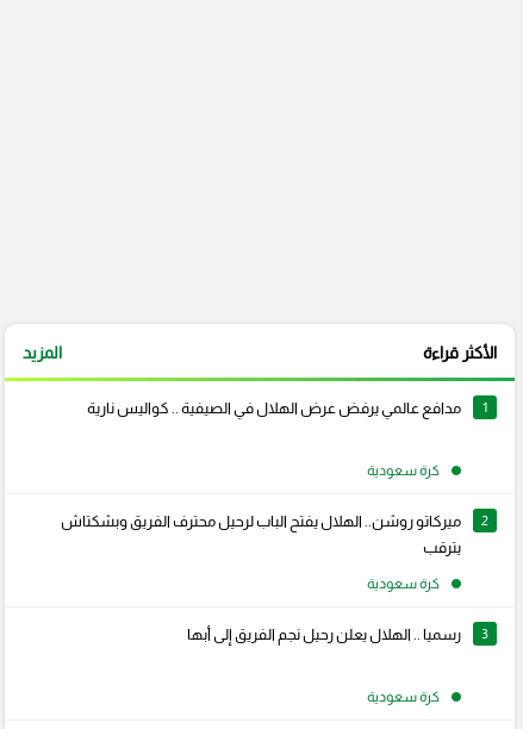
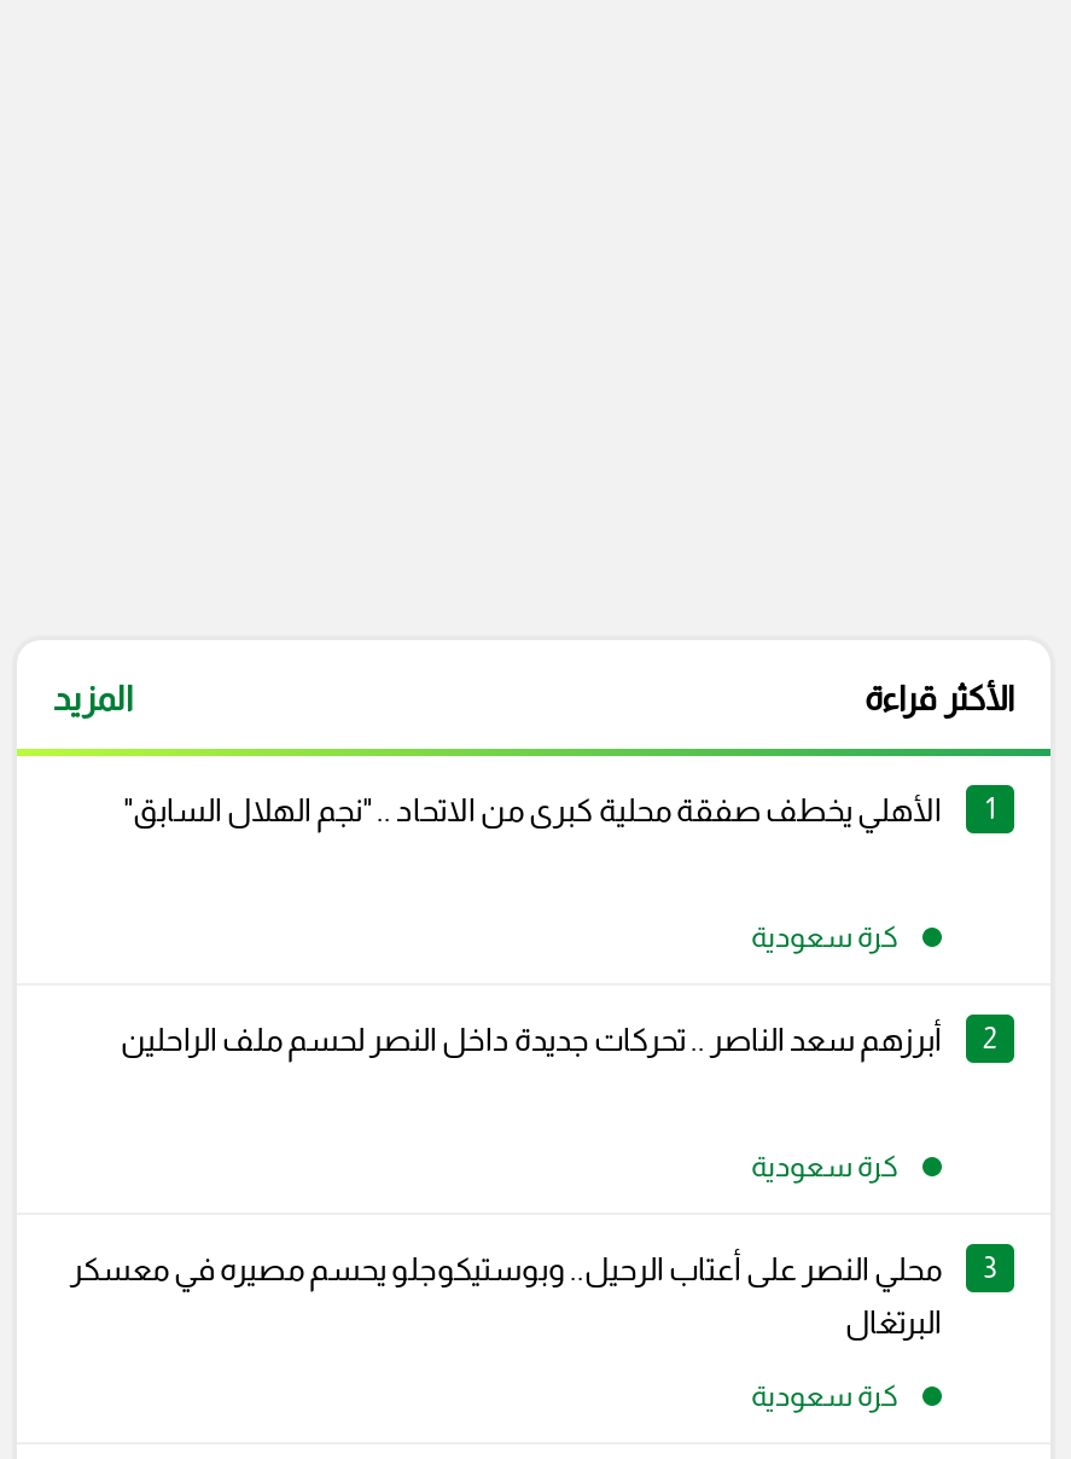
[87,399,461,417] مدافع عالمي يرفض عرض الهلال في الصيفية .. كواليس نارية -> [123,793,942,829] الأهلي يخطف صفقة محلية كبرى من الاتحاد .. "نجم الهلال السابق"
[61,513,461,557] ميركاتو روشن.. الهلال يفتح الباب لرحيل محترف الفريق وبشكتاش | يترقب -> [121,1023,942,1059] أبرزهم سعد الناصر .. تحركات جديدة داخل النصر لحسم ملف الراحلين
[187,626,461,644] رسميا .. الهلال يعلن رحيل نجم الفريق إلى أبها -> [70,1252,942,1341] محلي النصر على أعتاب الرحيل.. وبوستيكوجلو يحسم مصيره في معسكر | البرتغال

